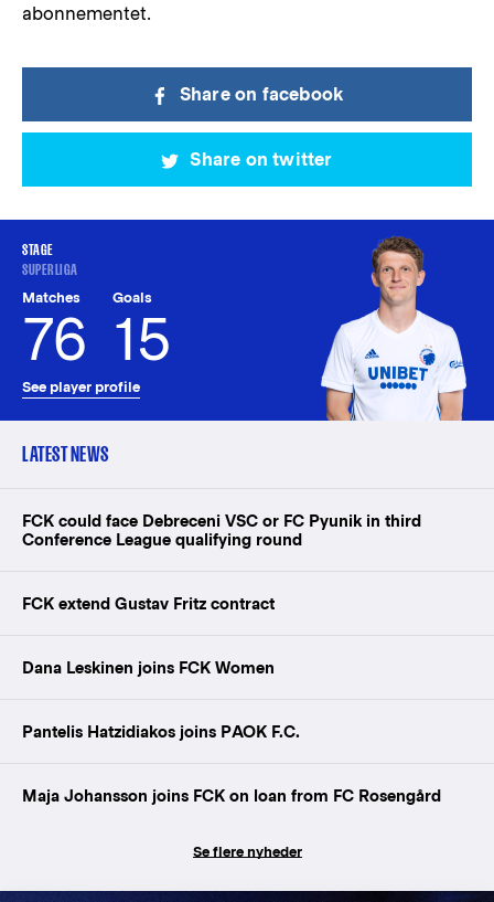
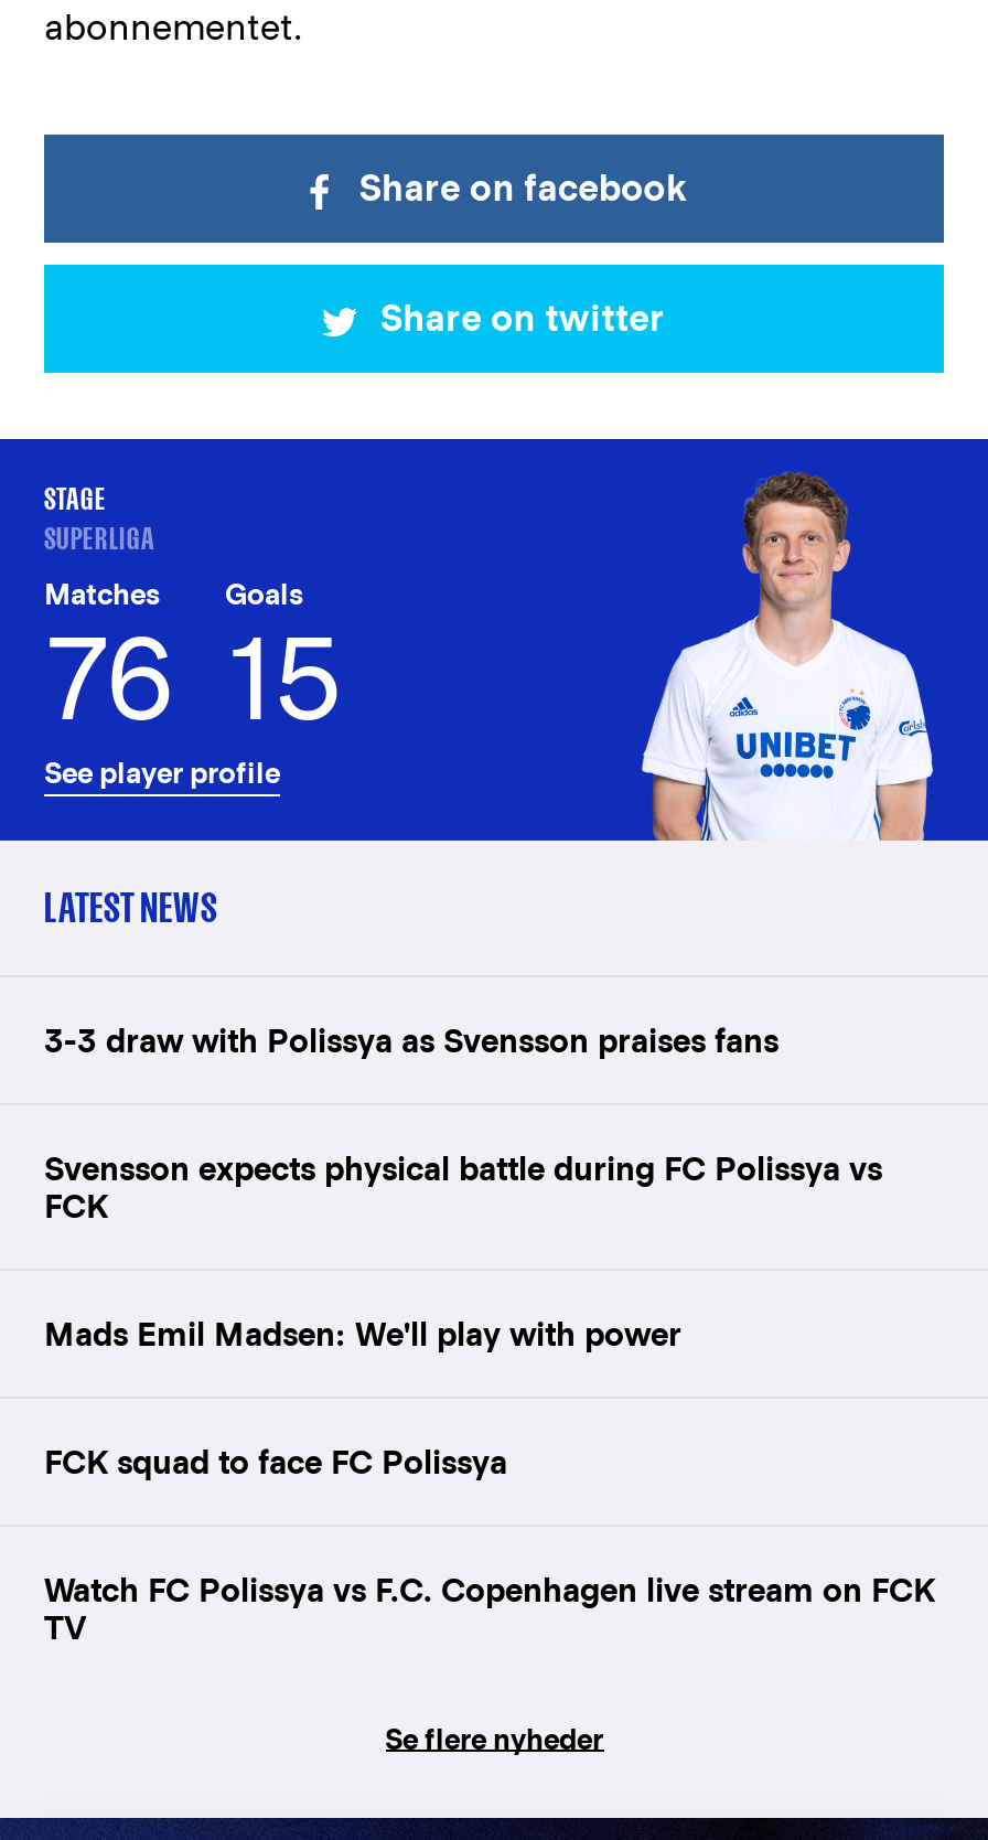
[22,511,421,549] FCK could face Debreceni VSC or FC Pyunik in third | Conference League qualifying round -> [44,1021,778,1059] 3-3 draw with Polissya as Svensson praises fans
[22,594,275,613] FCK extend Gustav Fritz contract -> [44,1149,882,1224] Svensson expects physical battle during FC Polissya vs | FCK
[22,658,275,677] Dana Leskinen joins FCK Women -> [44,1315,681,1352] Mads Emil Madsen: We'll play with power
[22,722,300,741] Pantelis Hatzidiakos joins PAOK F.C. -> [44,1443,507,1480] FCK squad to face FC Polissya
[22,786,441,805] Maja Johansson joins FCK on loan from FC Rosengård -> [44,1571,935,1646] Watch FC Polissya vs F.C. Copenhagen live stream on FCK | TV

